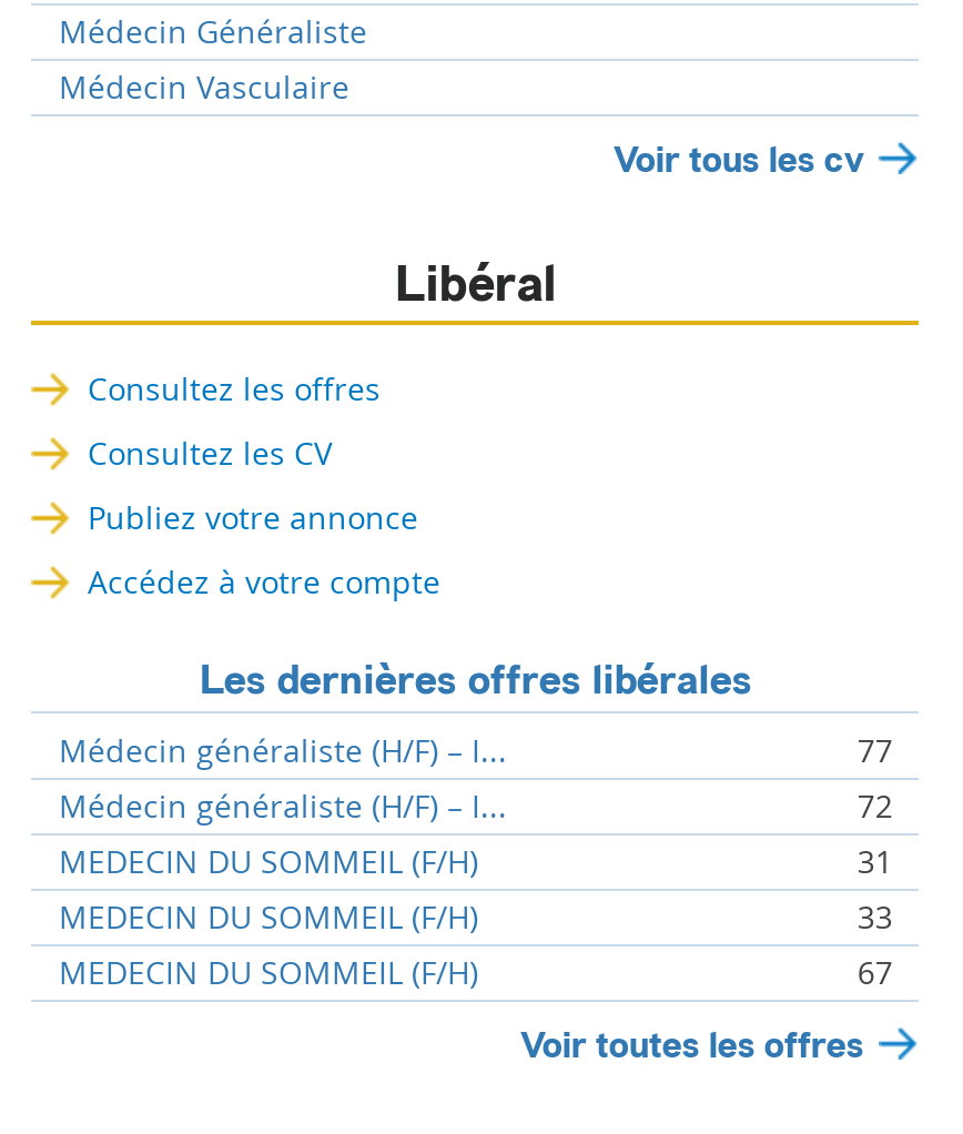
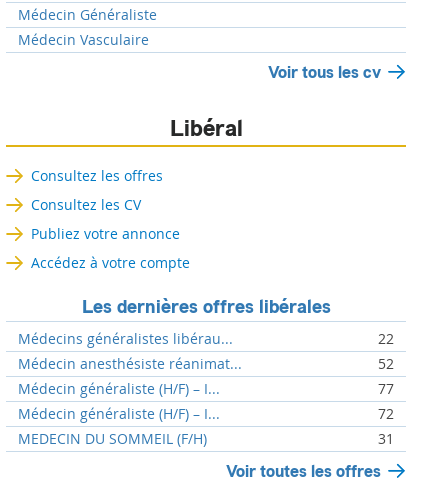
none -> [18,329,394,373] Médecins généralistes libérau... | 22 | Médecin anesthésiste réanimat... | 52
moved [59,729,893,882] -> [18,379,394,448]: Médecin généraliste (H/F) – I... | 77 | Médecin généraliste (H/F) – I... | 72 | MEDECIN DU SOMMEIL (F/H) | 31
[59,895,893,993] MEDECIN DU SOMMEIL (F/H) | 33 | MEDECIN DU SOMMEIL (F/H) | 67 -> none

